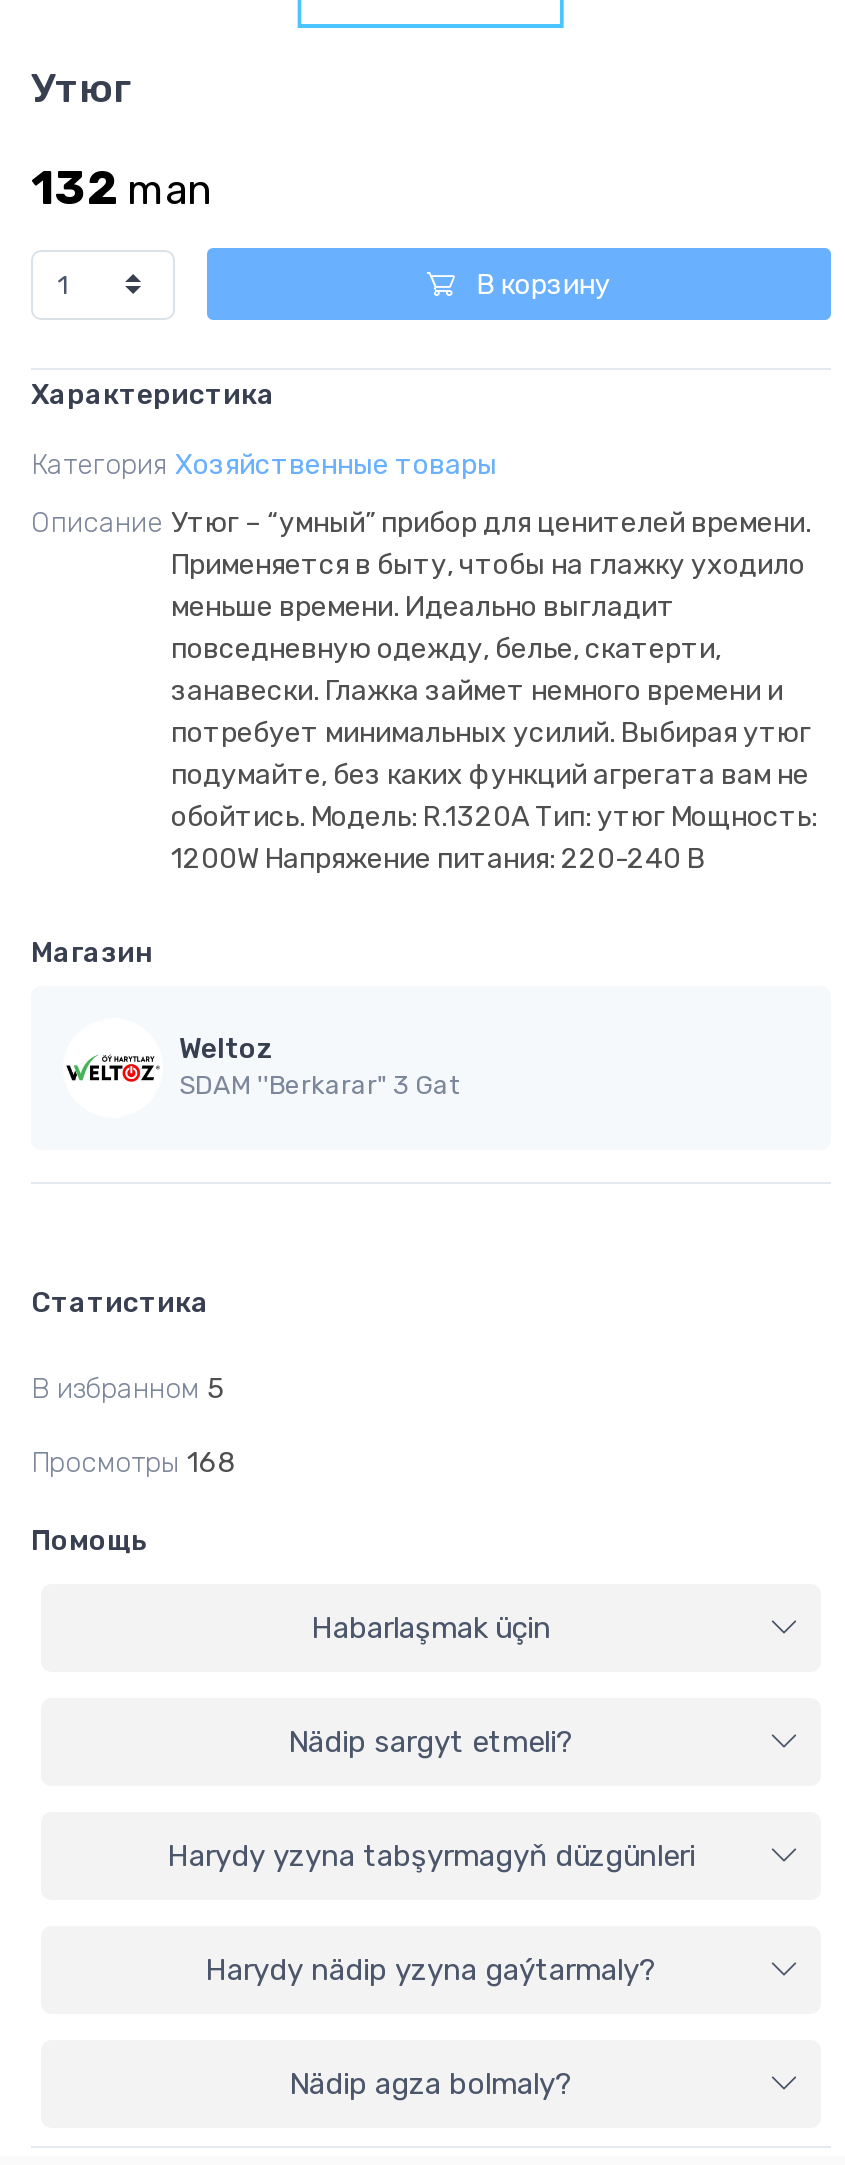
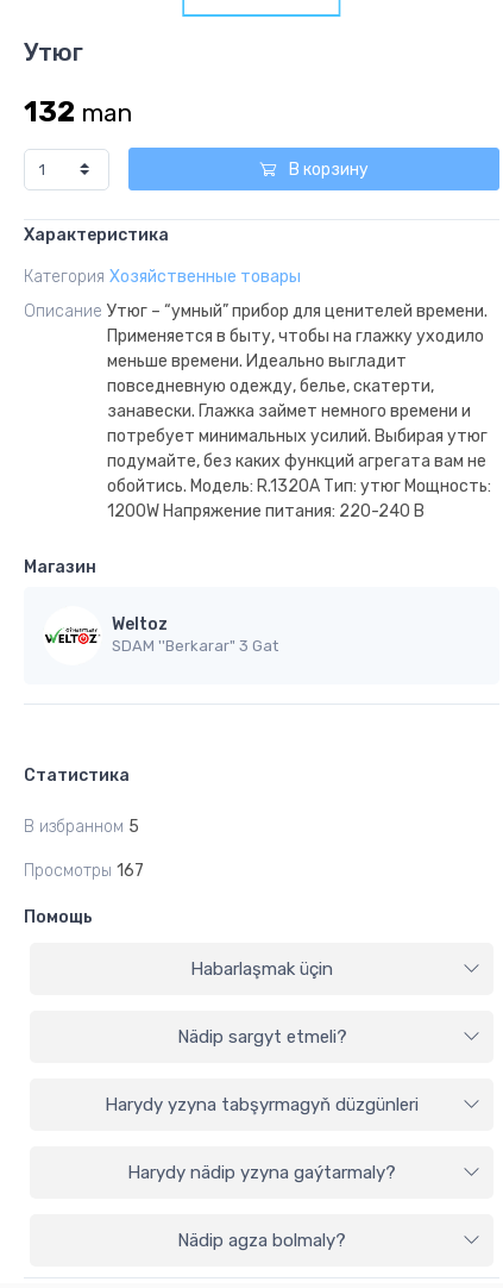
[31,1447,235,1481] Просмотры 168 -> [24,861,144,881] Просмотры 167

